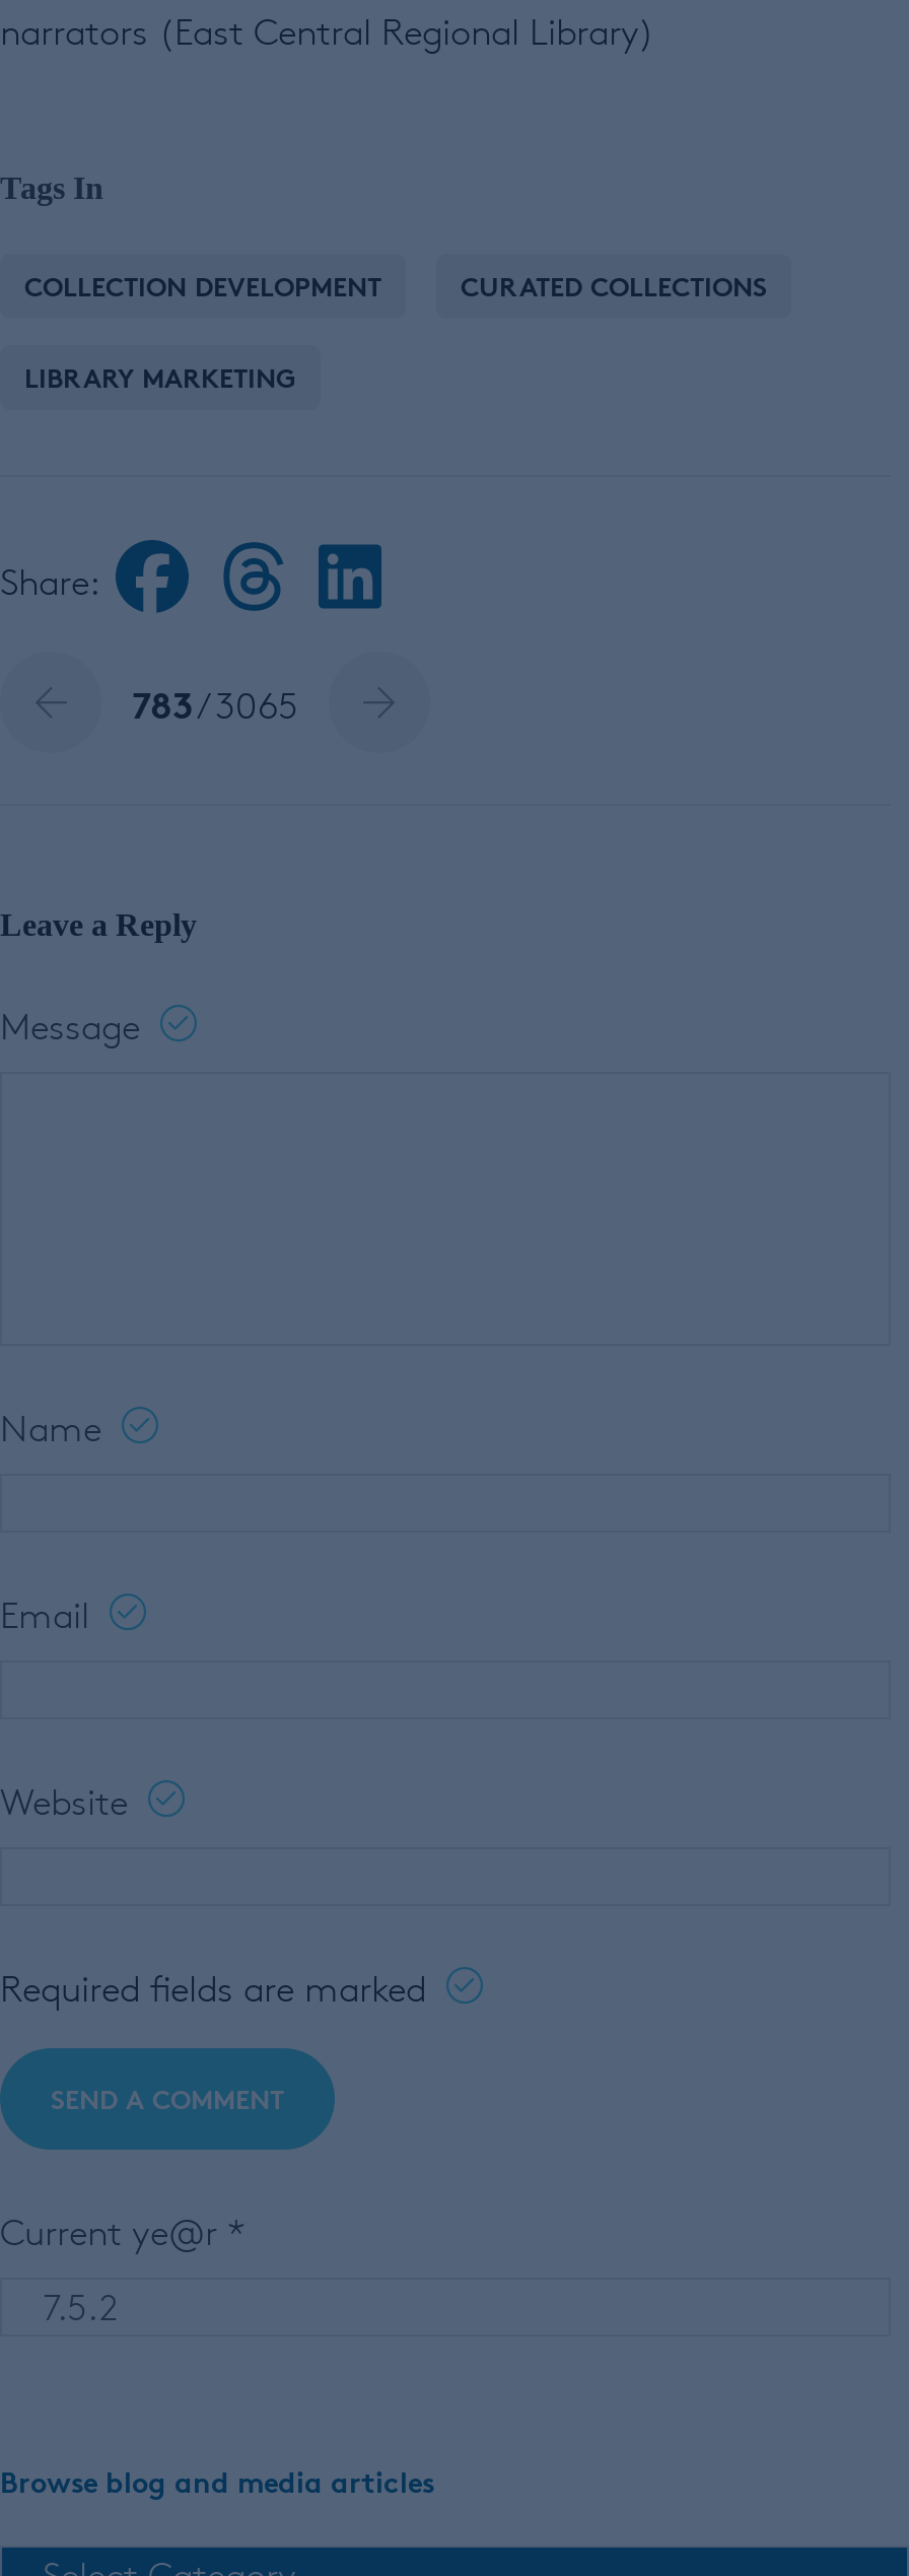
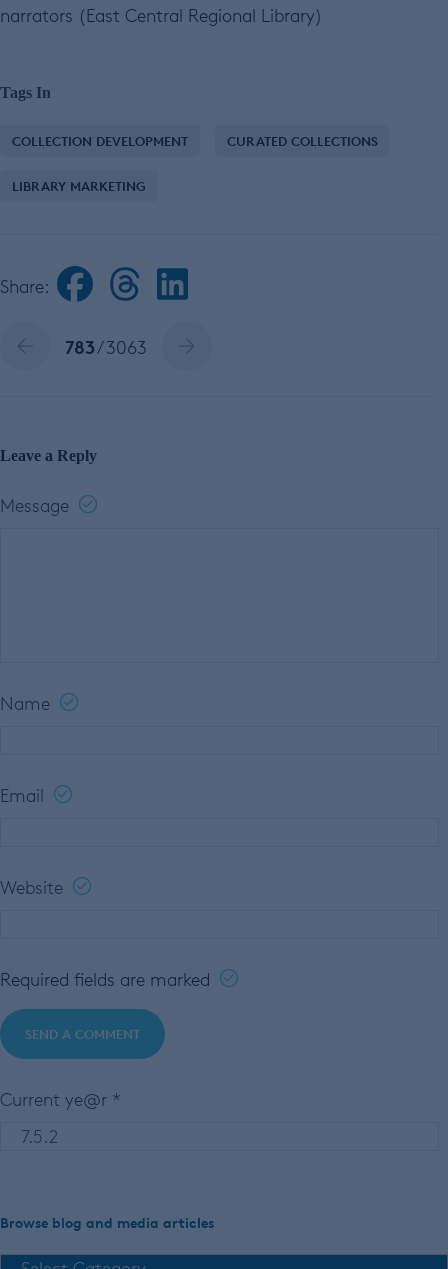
[132,680,298,727] 783/ 3065 -> [65,335,147,358] 783/ 3063

